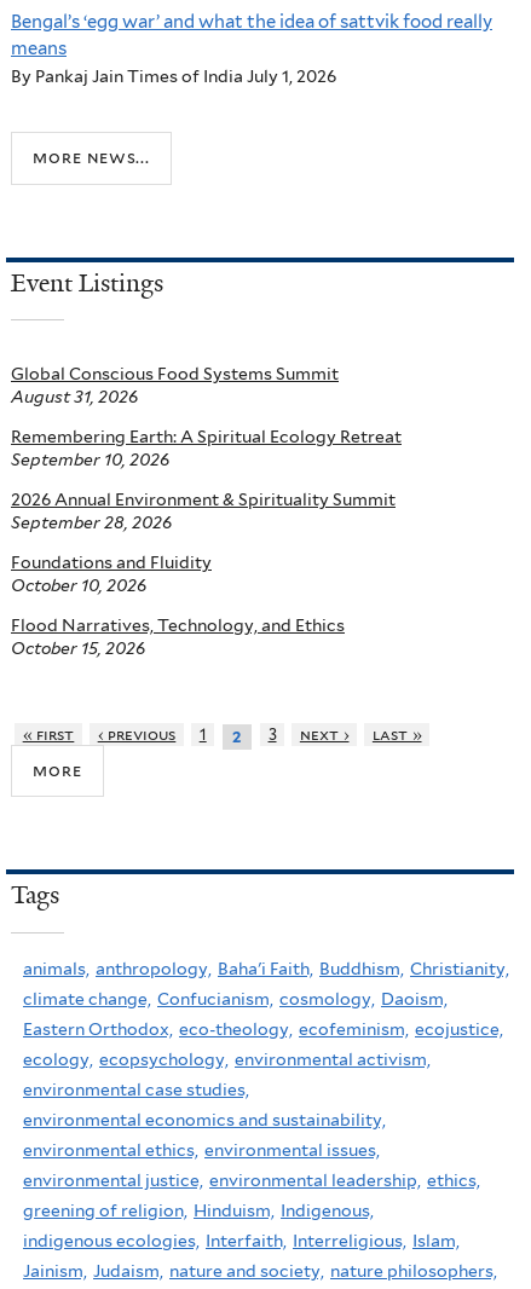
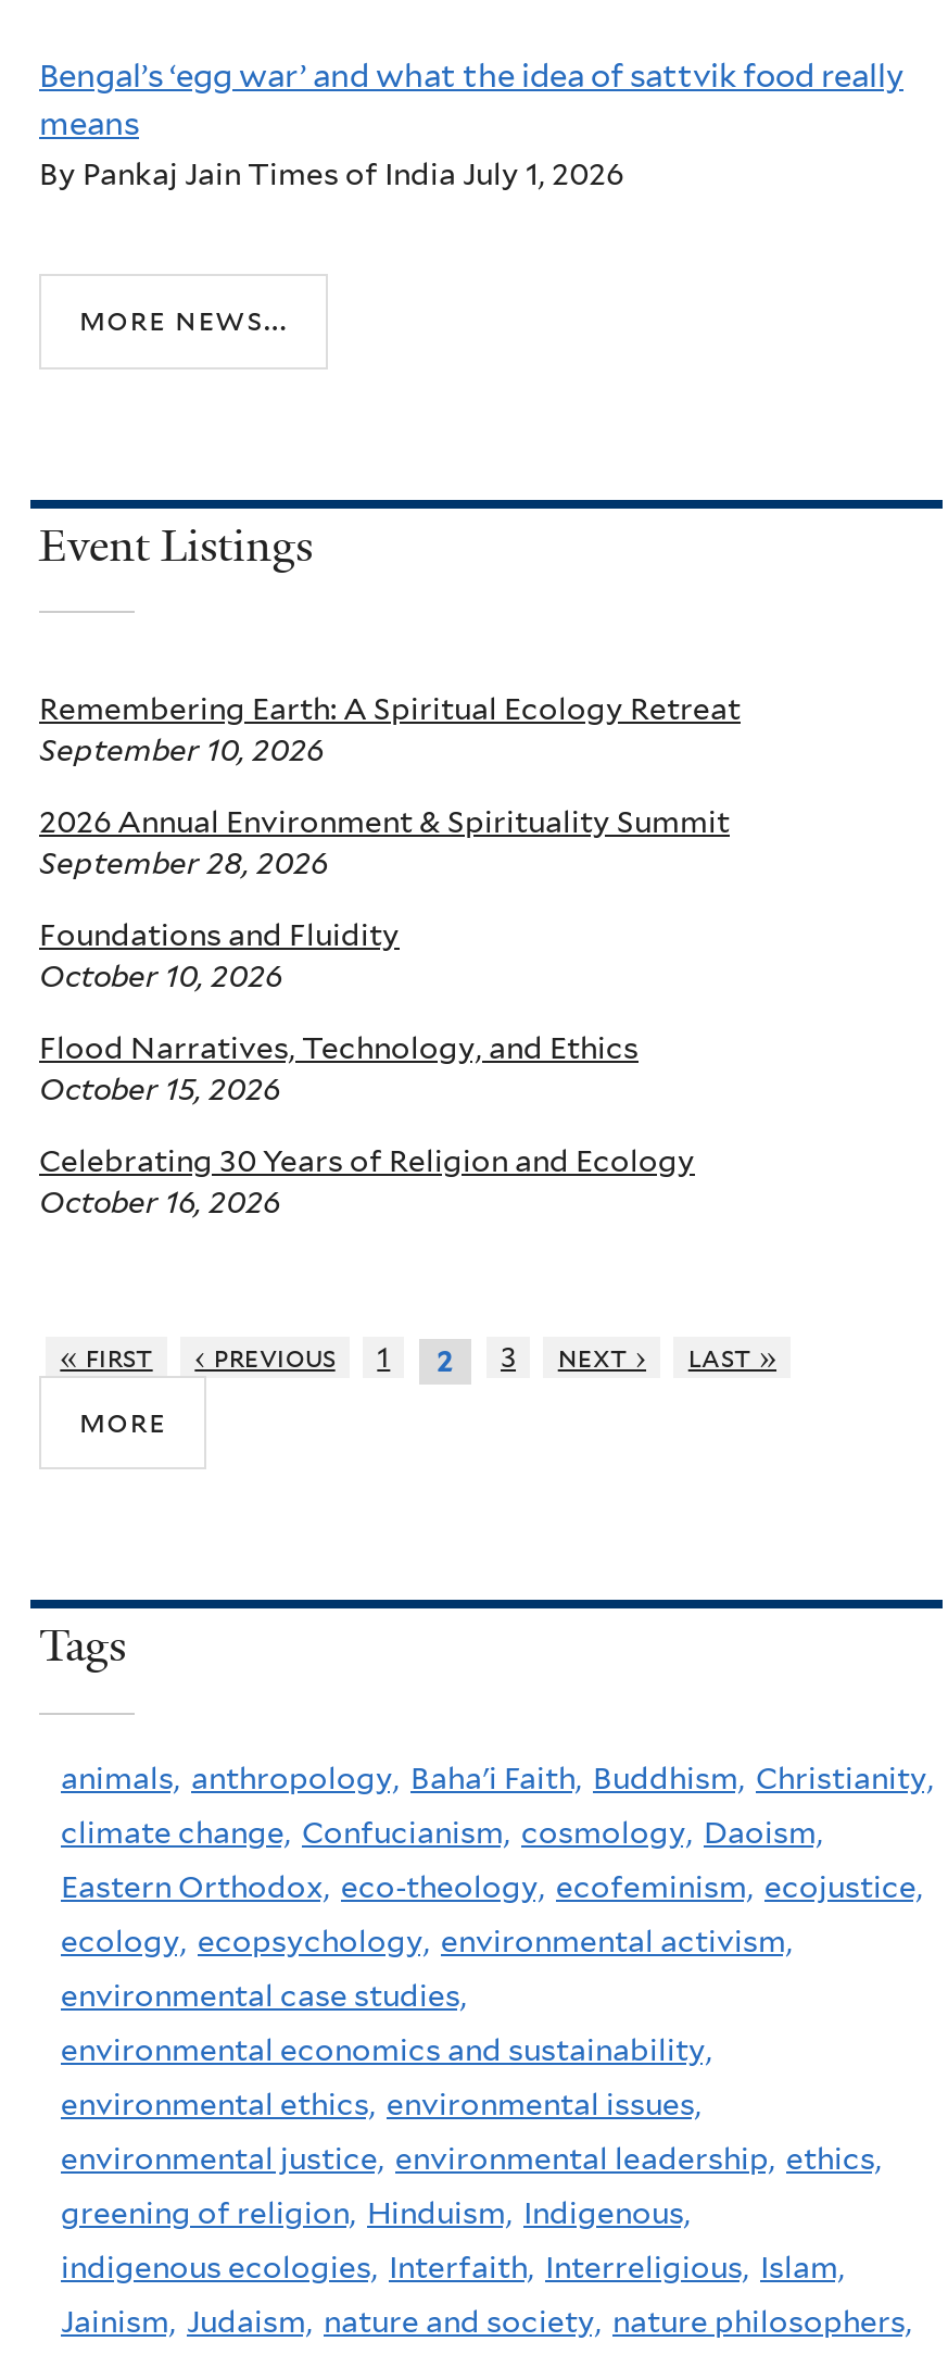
[11,364,339,406] Global Conscious Food Systems Summit | August 31, 2026 -> none
moved [11,427,402,658] -> [39,691,741,1106]: Remembering Earth: A Spiritual Ecology Retreat | September 10, 2026 | 2026 Annual Environment & Spirituality Summit | September 28, 2026 | Foundations and Fluidity | October 10, 2026 | Flood Narratives, Technology, and Ethics | October 15, 2026
none -> [39,1143,695,1219] Celebrating 30 Years of Religion and Ecology | October 16, 2026

